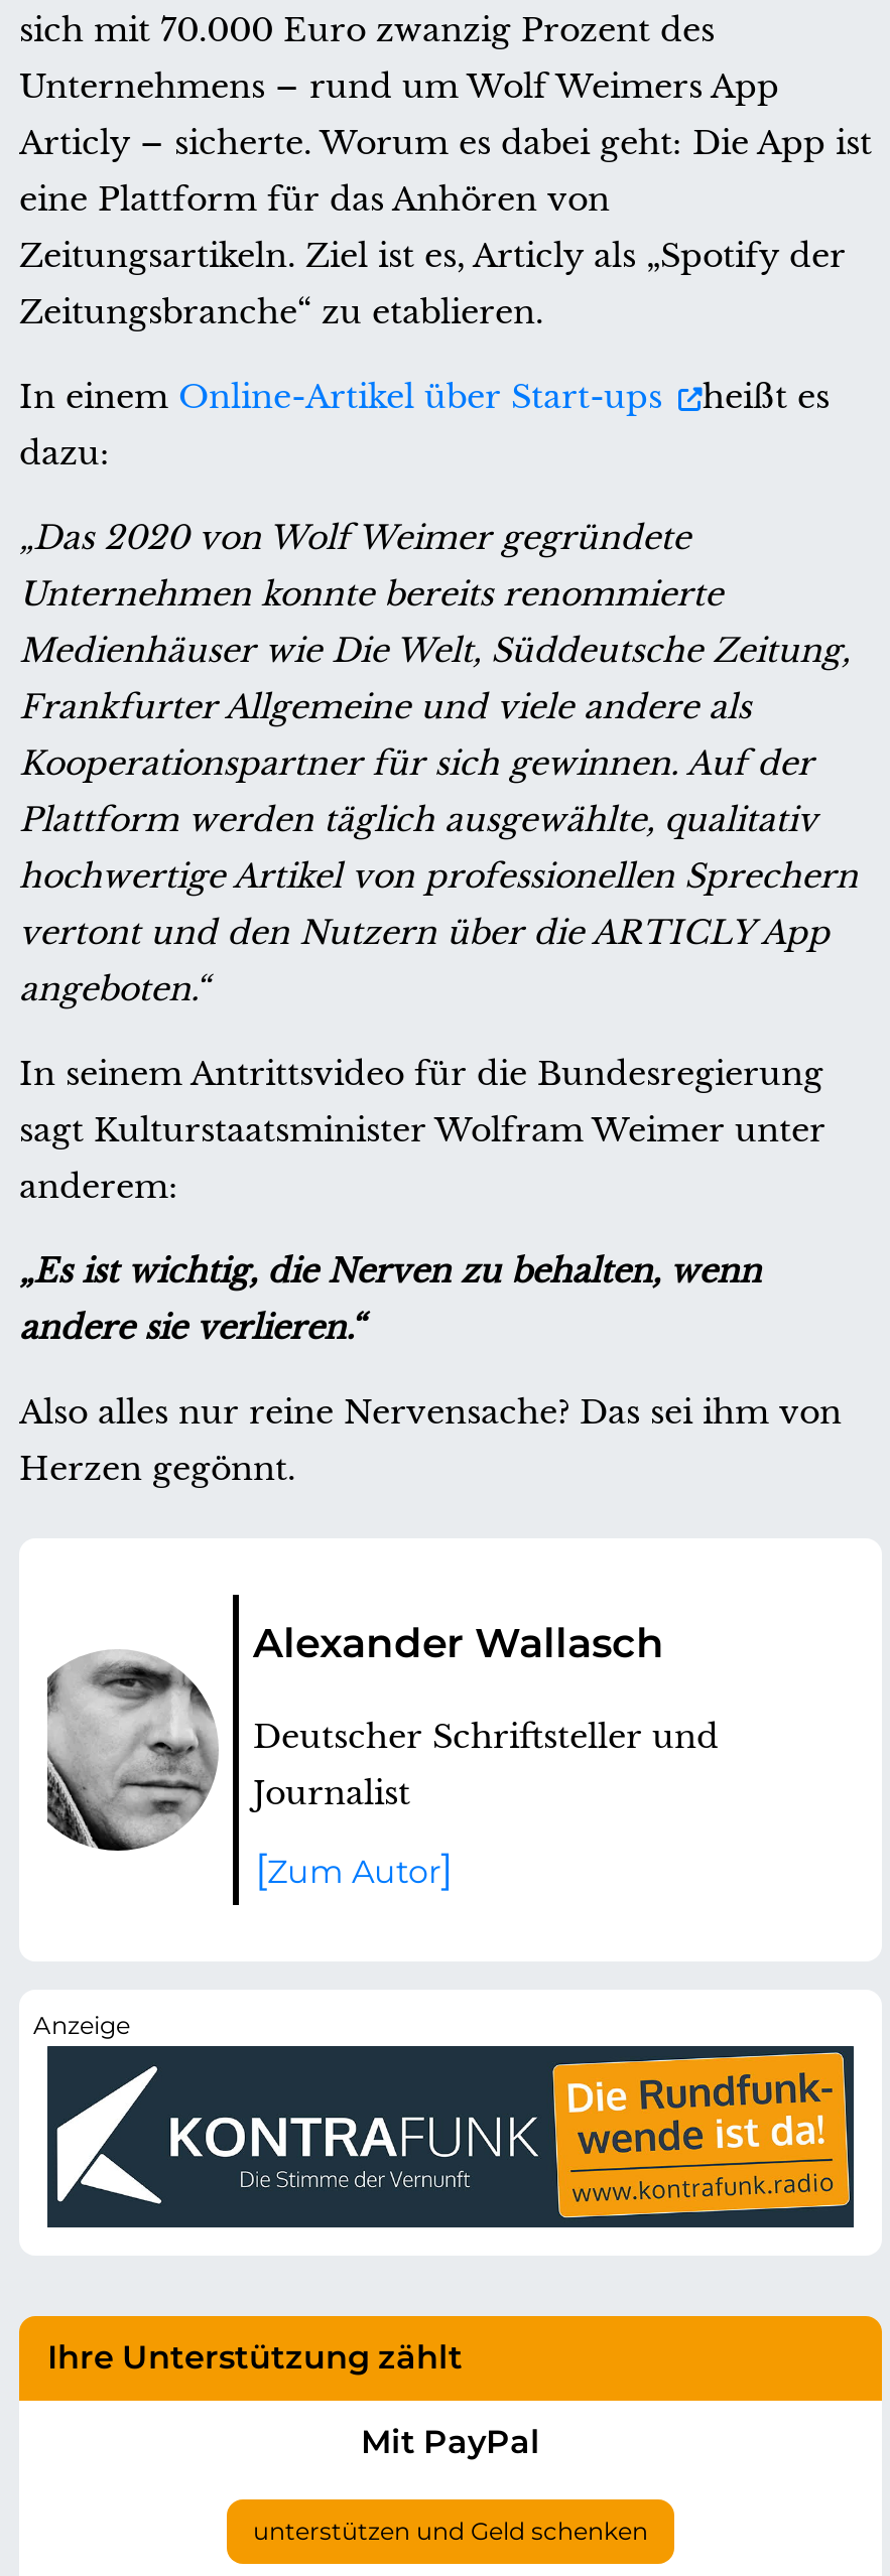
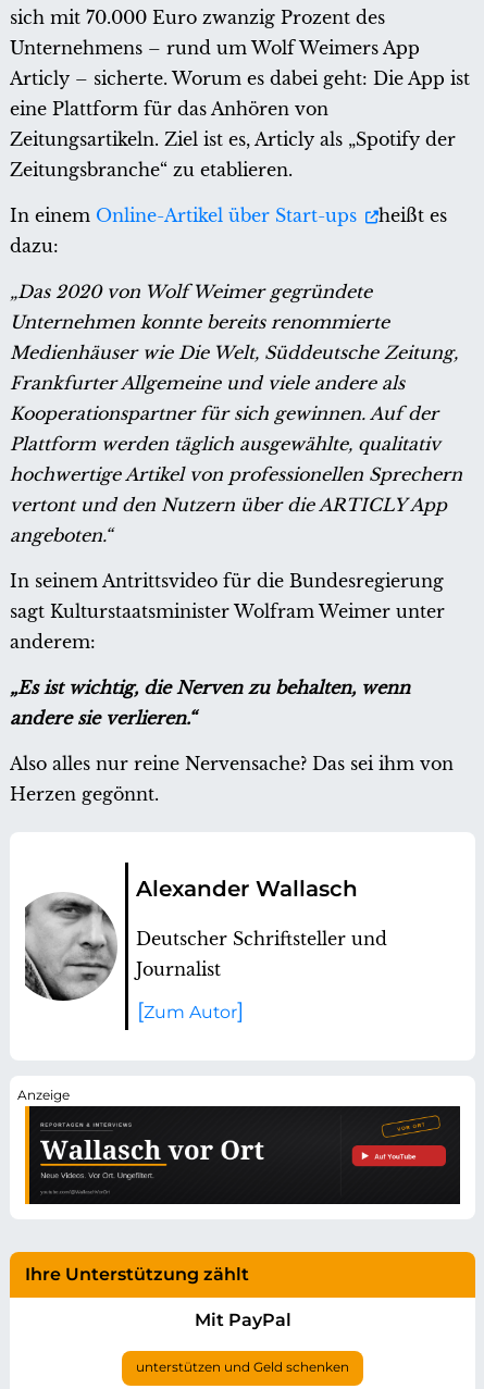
[45,2043,854,2230] [image] -> [24,1105,459,1205] [image]

